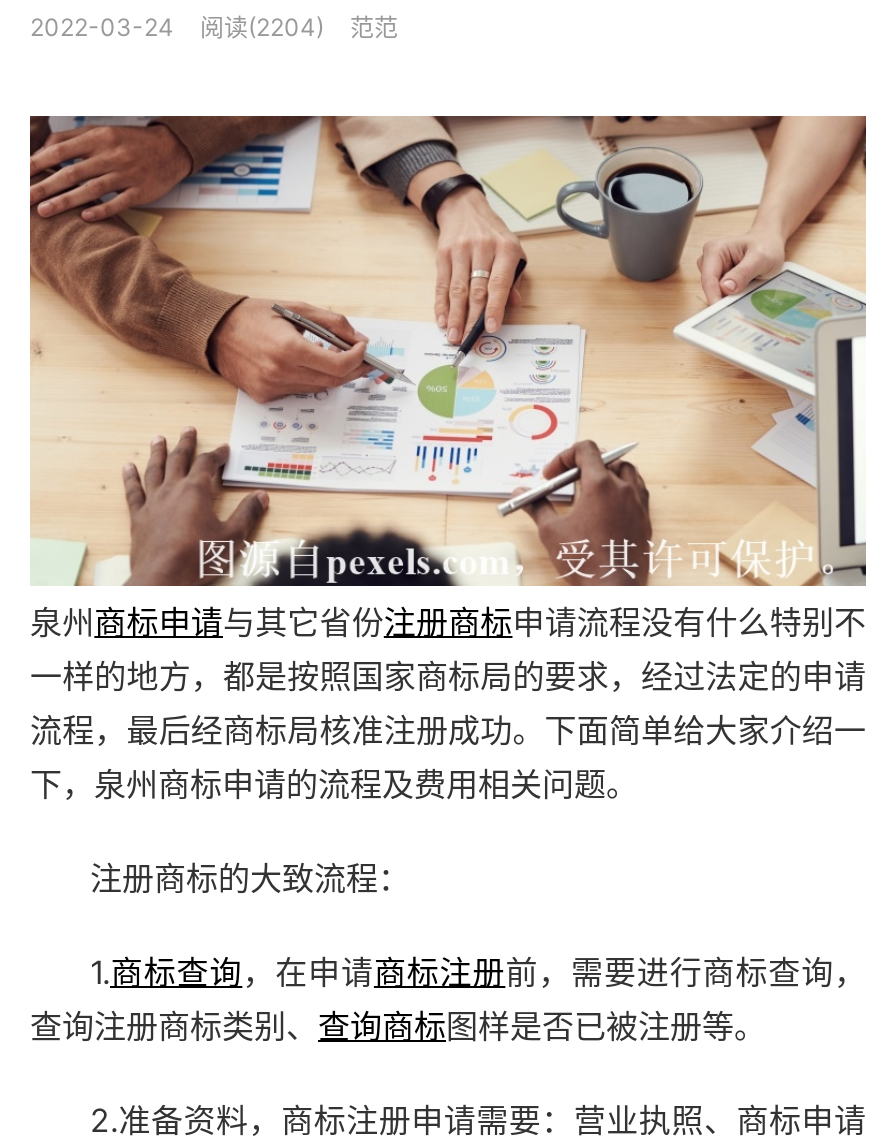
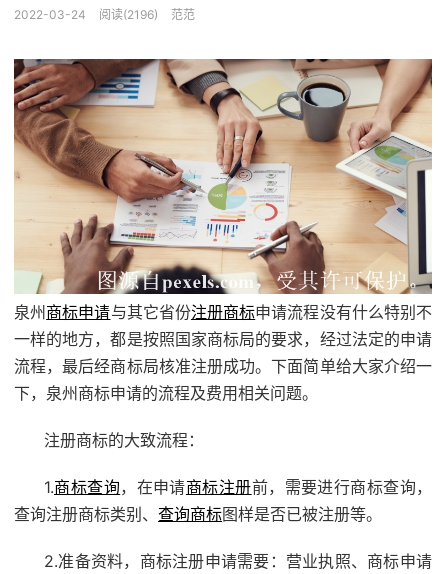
[200,12,324,42] 阅读(2204) -> [99,7,158,22] 阅读(2196)

